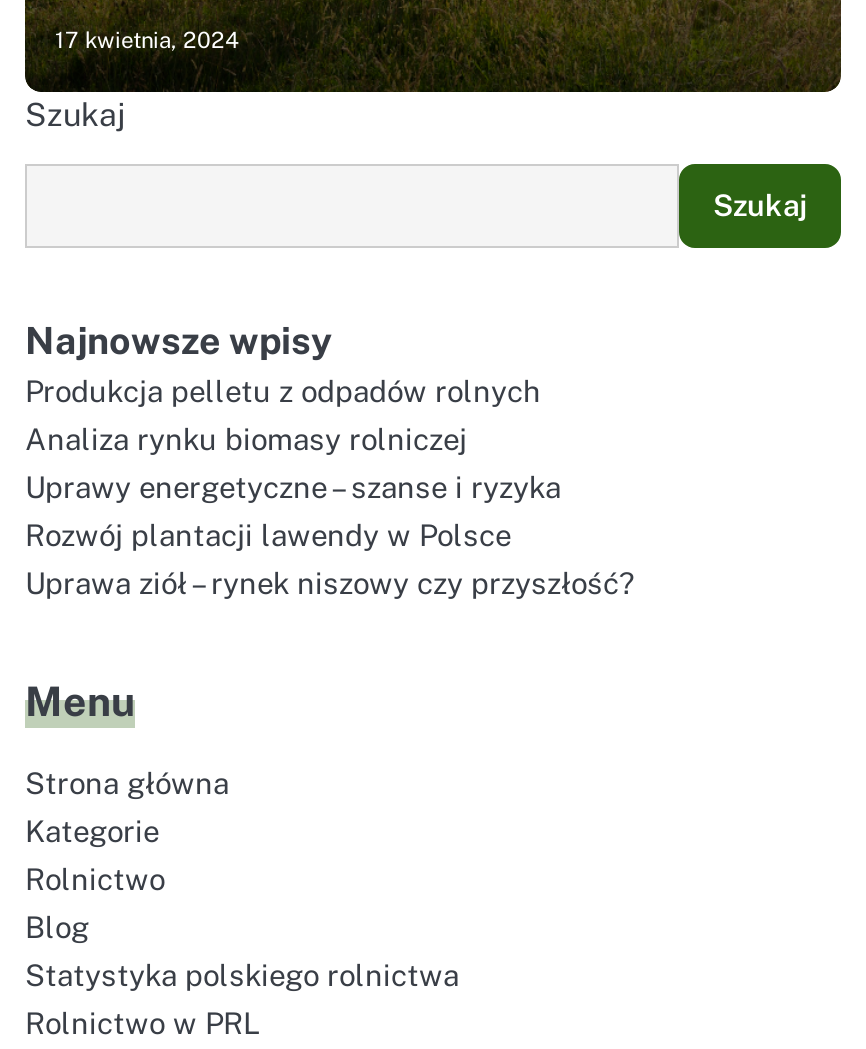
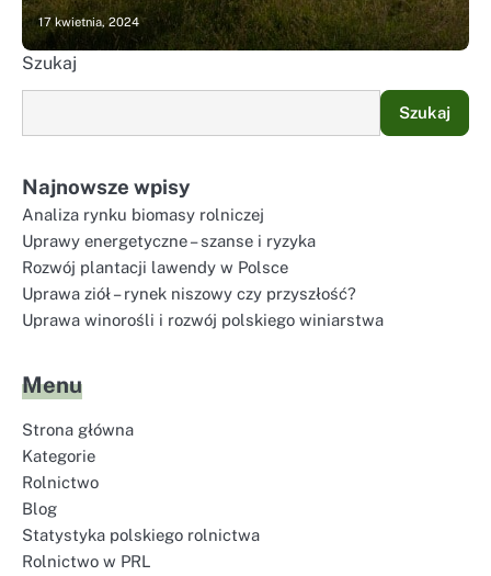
[25,374,541,408] Produkcja pelletu z odpadów rolnych -> none
moved [25,422,635,600] -> [22,205,356,303]: Analiza rynku biomasy rolniczej | Uprawy energetyczne – szanse i ryzyka | Rozwój plantacji lawendy w Polsce | Uprawa ziół – rynek niszowy czy przyszłość?
none -> [22,310,384,329] Uprawa winorośli i rozwój polskiego winiarstwa

